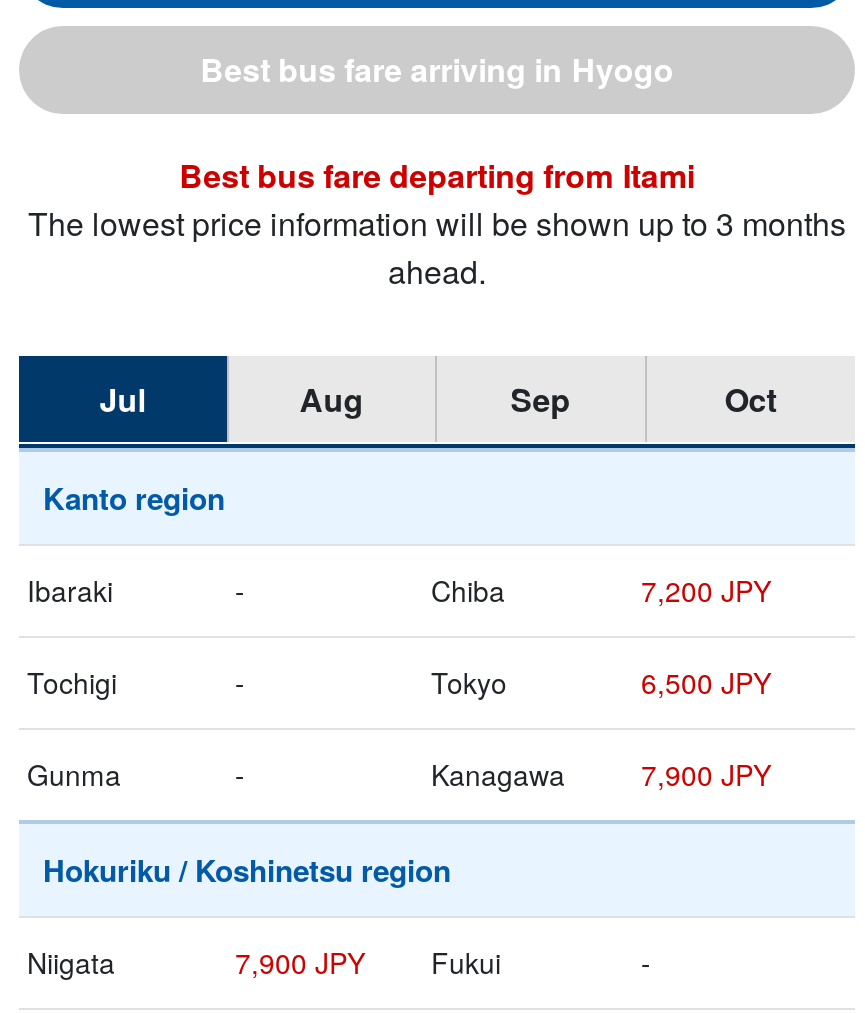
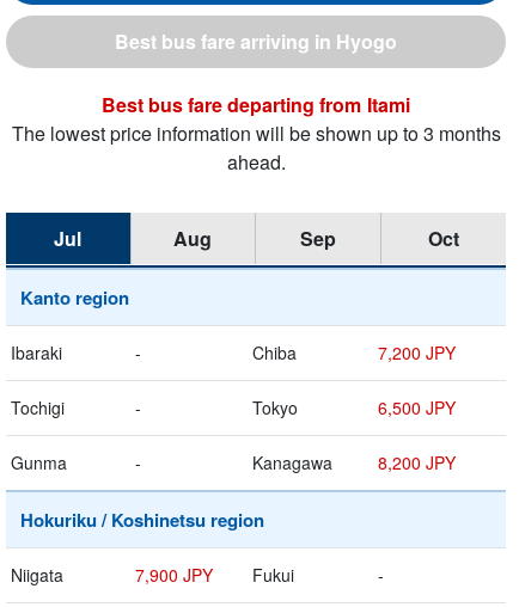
[431,754,771,794] Kanagawa 7,900 JPY -> [252,451,456,475] Kanagawa 8,200 JPY

